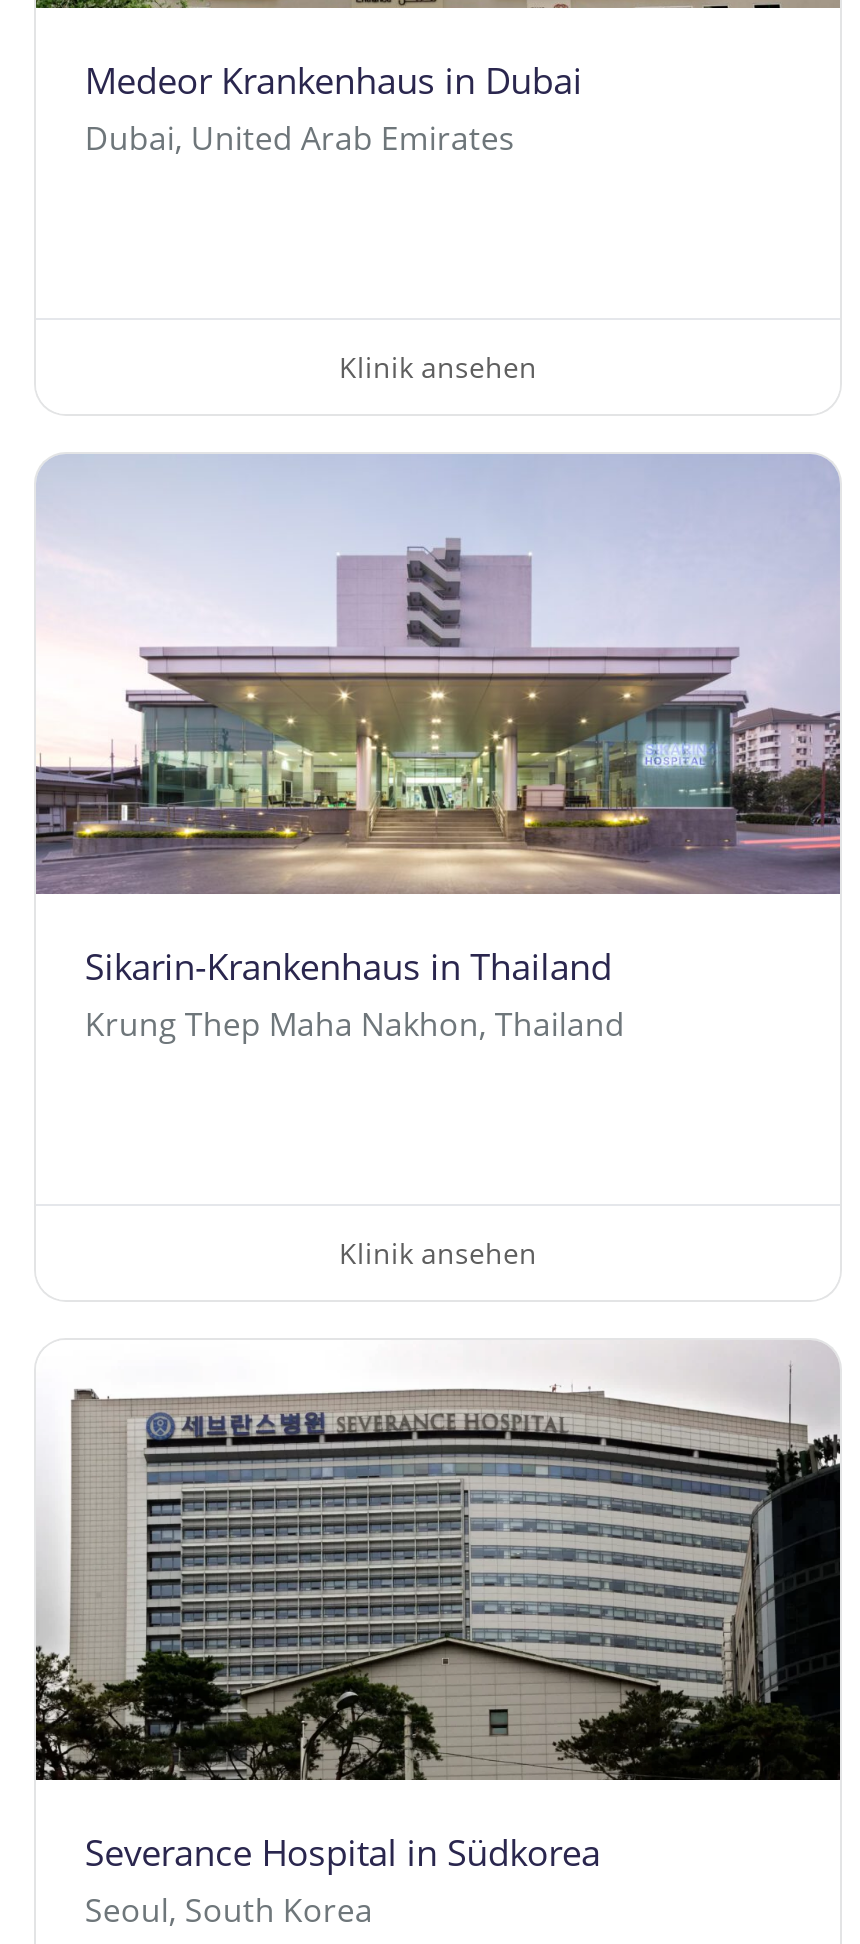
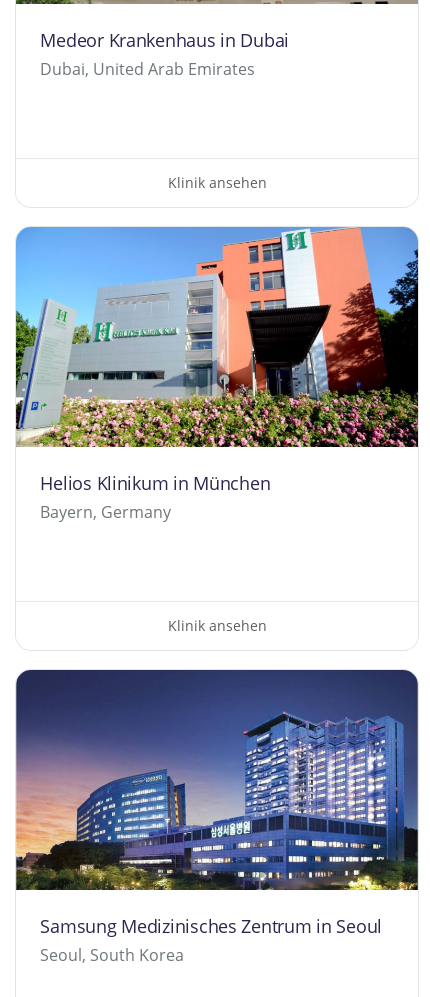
[34,454,842,1046] [image] | Sikarin-Krankenhaus in Thailand | Krung Thep Maha Nakhon, Thailand -> [15,227,419,523] [image] | Helios Klinikum in München | Bayern, Germany
[34,1340,842,1876] [image] | Severance Hospital in Südkorea -> [15,669,419,938] [image] | Samsung Medizinisches Zentrum in Seoul

